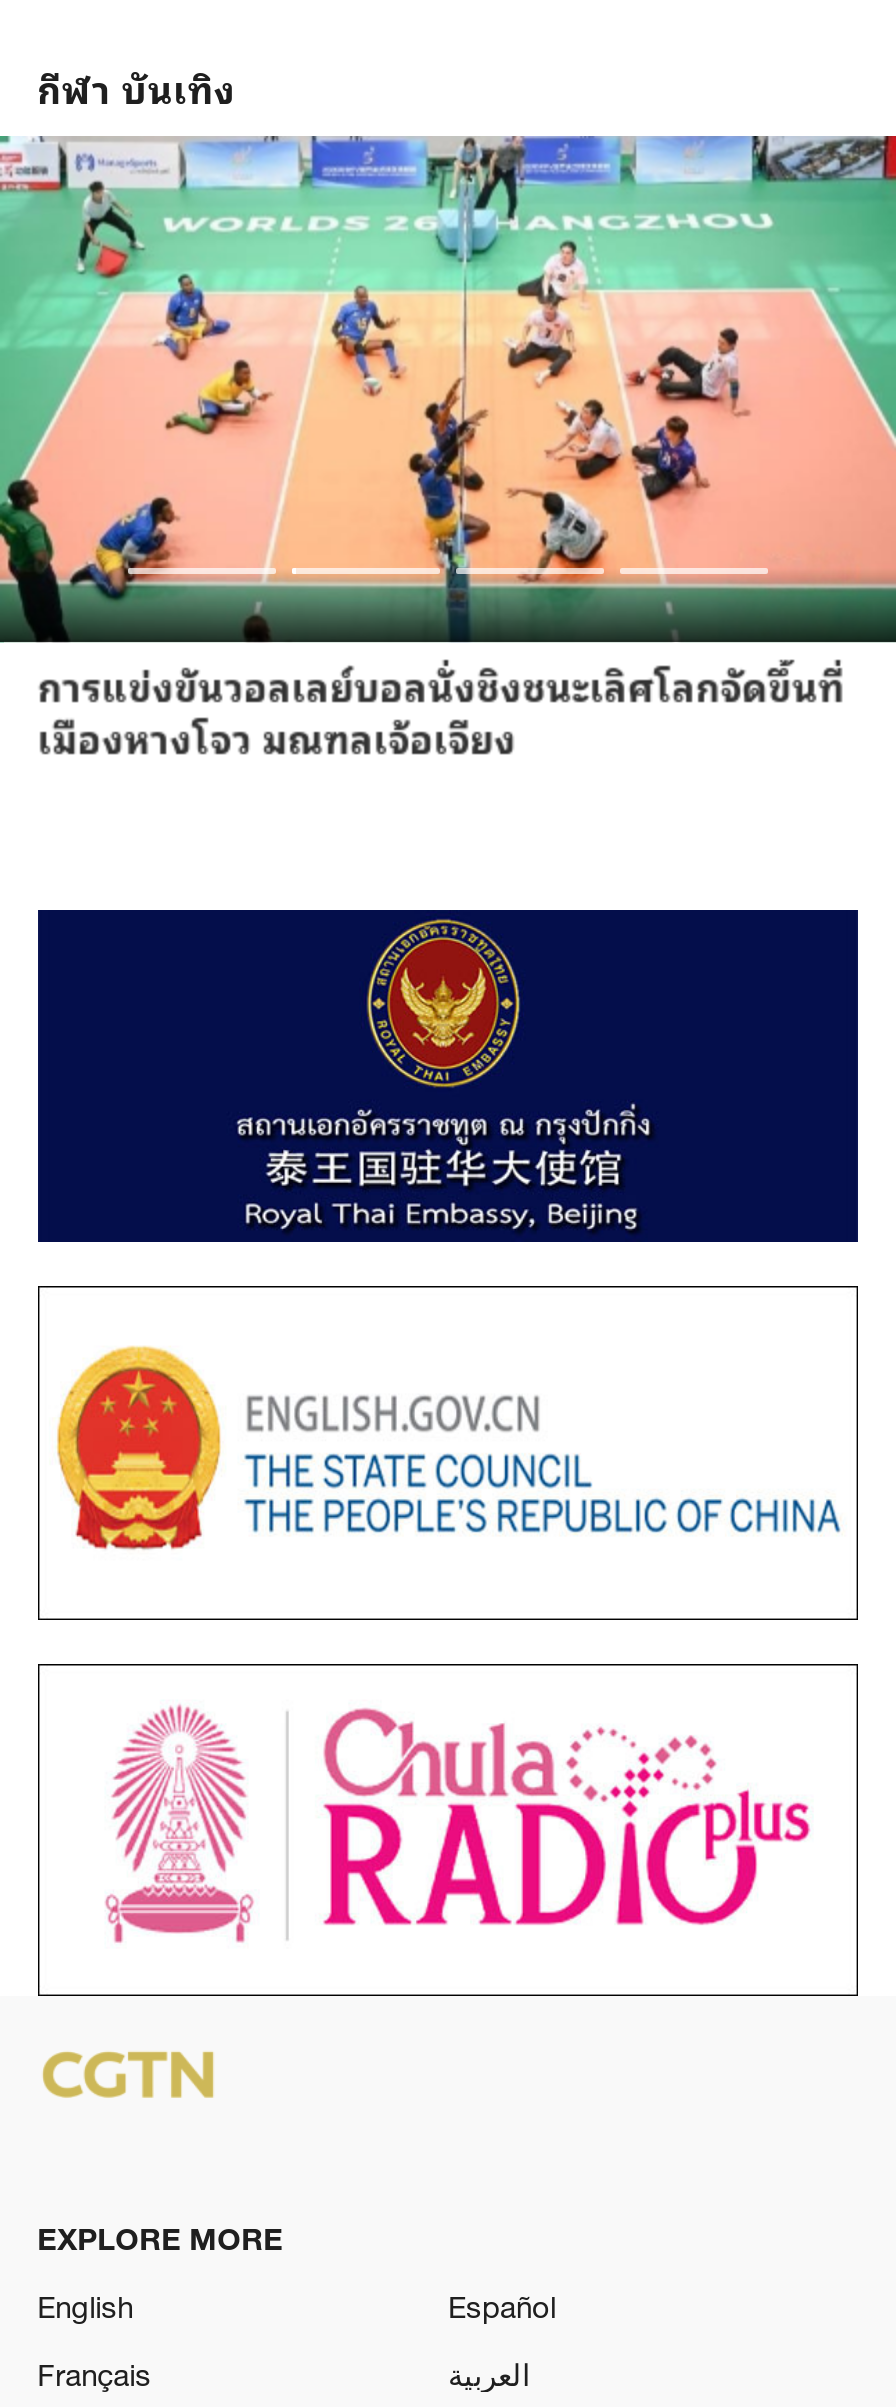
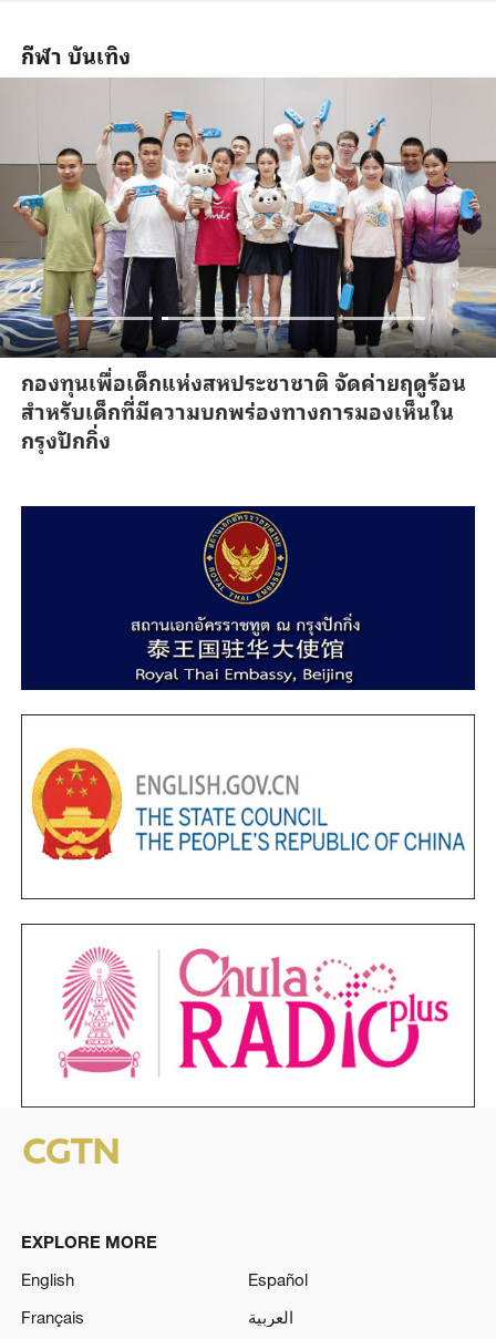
[6,136,890,768] [image] | การแข่งขันวอลเลย์บอลนั่งชิงชนะเลิศโลกจัดขึ้นที่ | เมืองหางโจว มณฑลเจ้อเจียง -> [3,78,493,457] [image] | กองทุนเพื่อเด็กแห่งสหประชาชาติ จัดค่ายฤดูร้อน | สำหรับเด็กที่มีความบกพร่องทางการมองเห็นใน | กรุงปักกิ่ง

